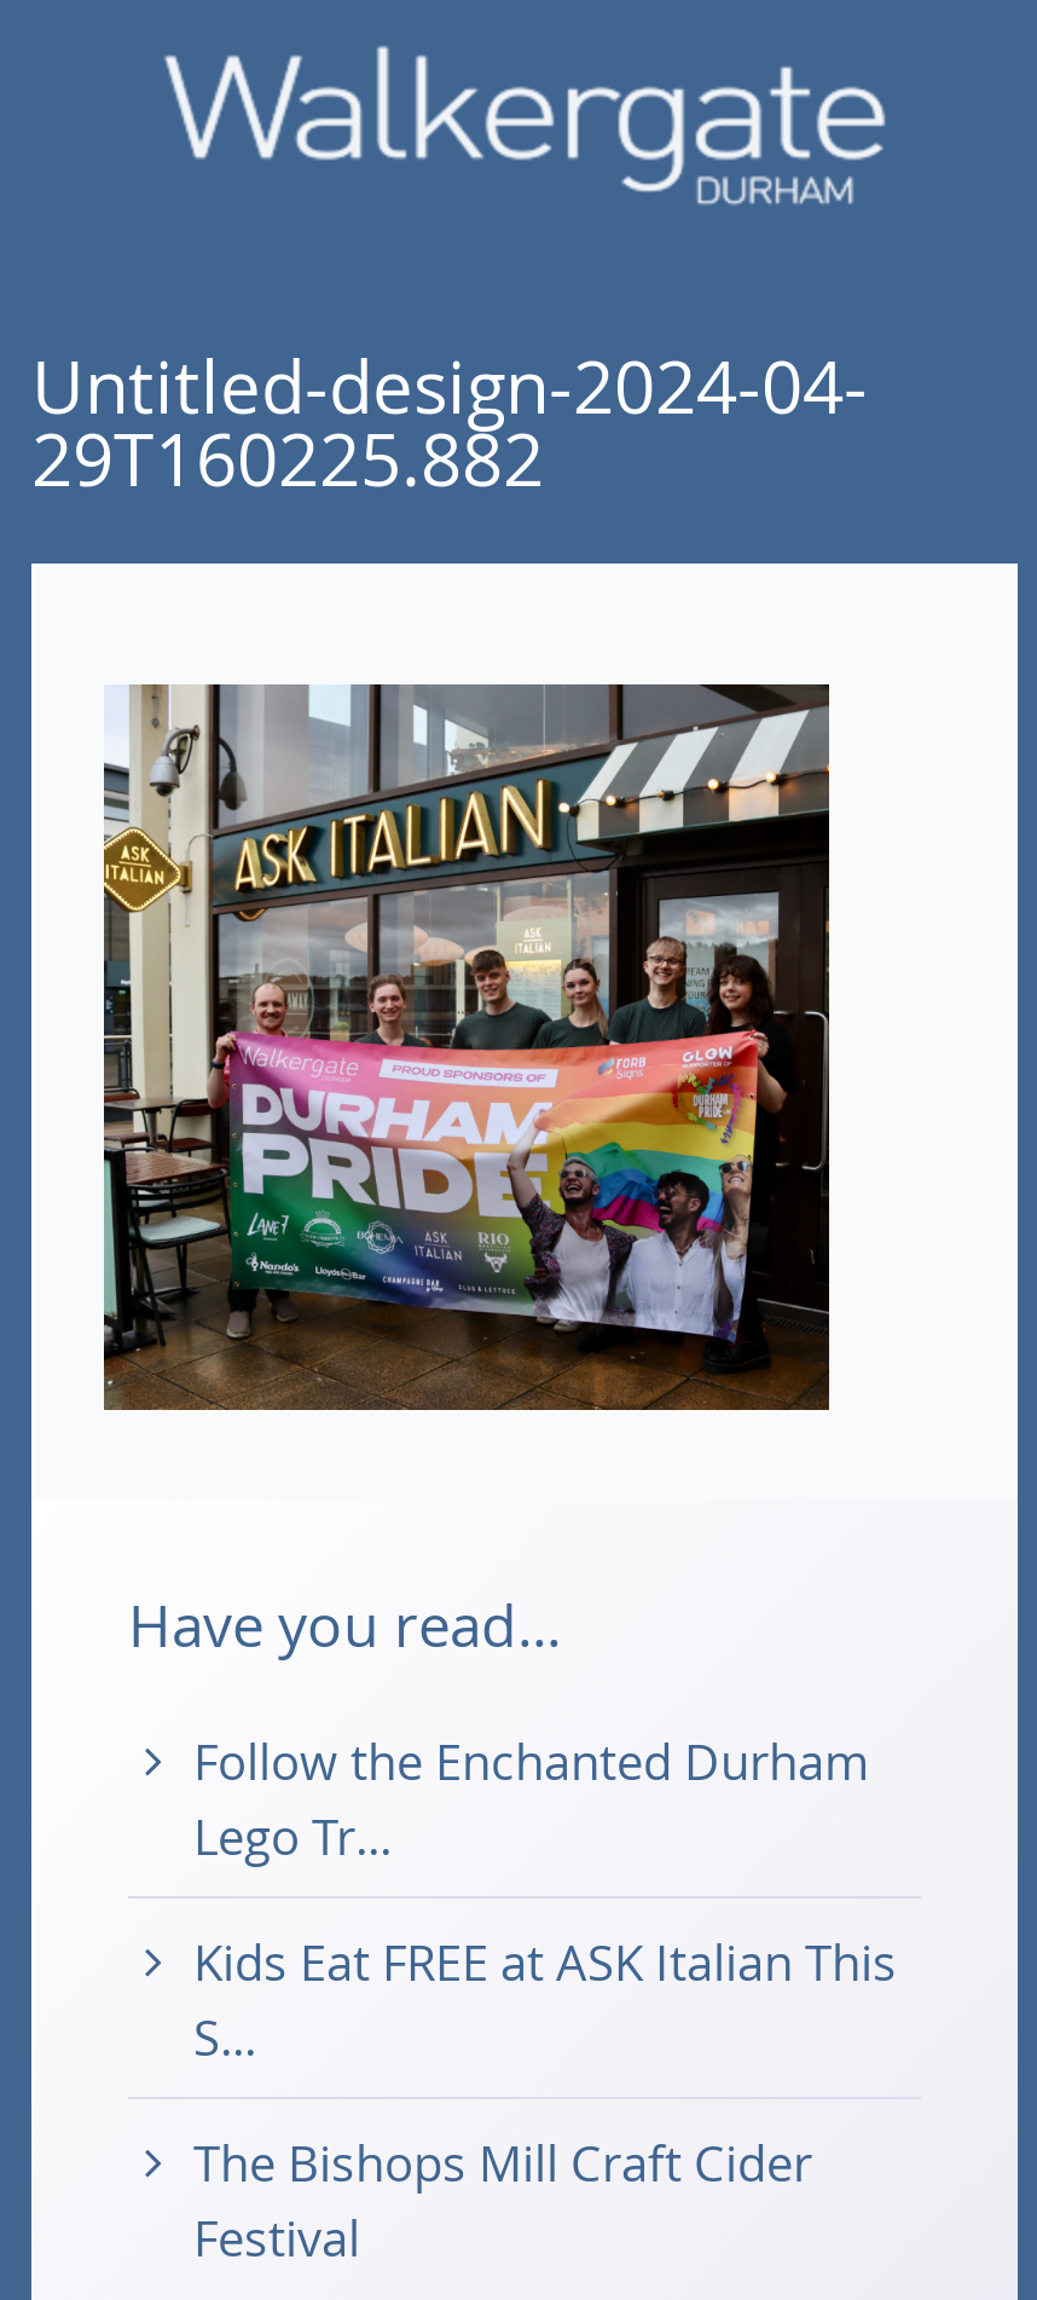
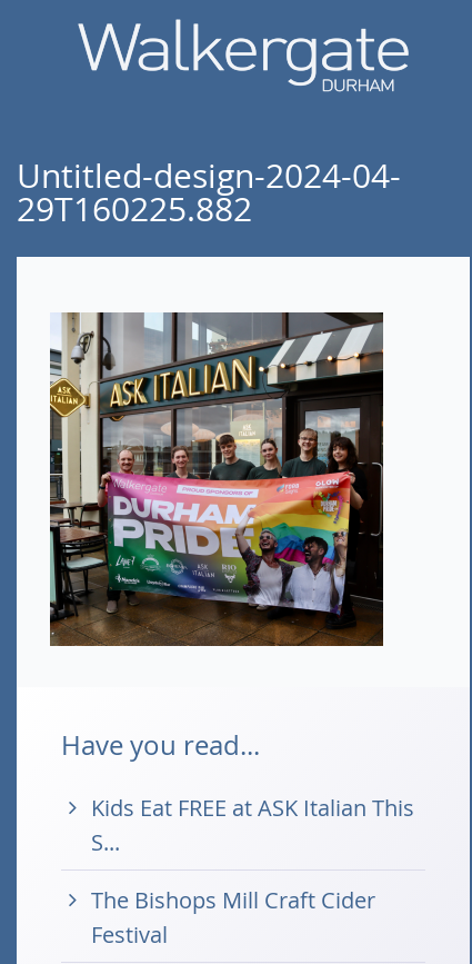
[193,1729,870,1870] Follow the Enchanted Durham | Lego Tr... -> none

